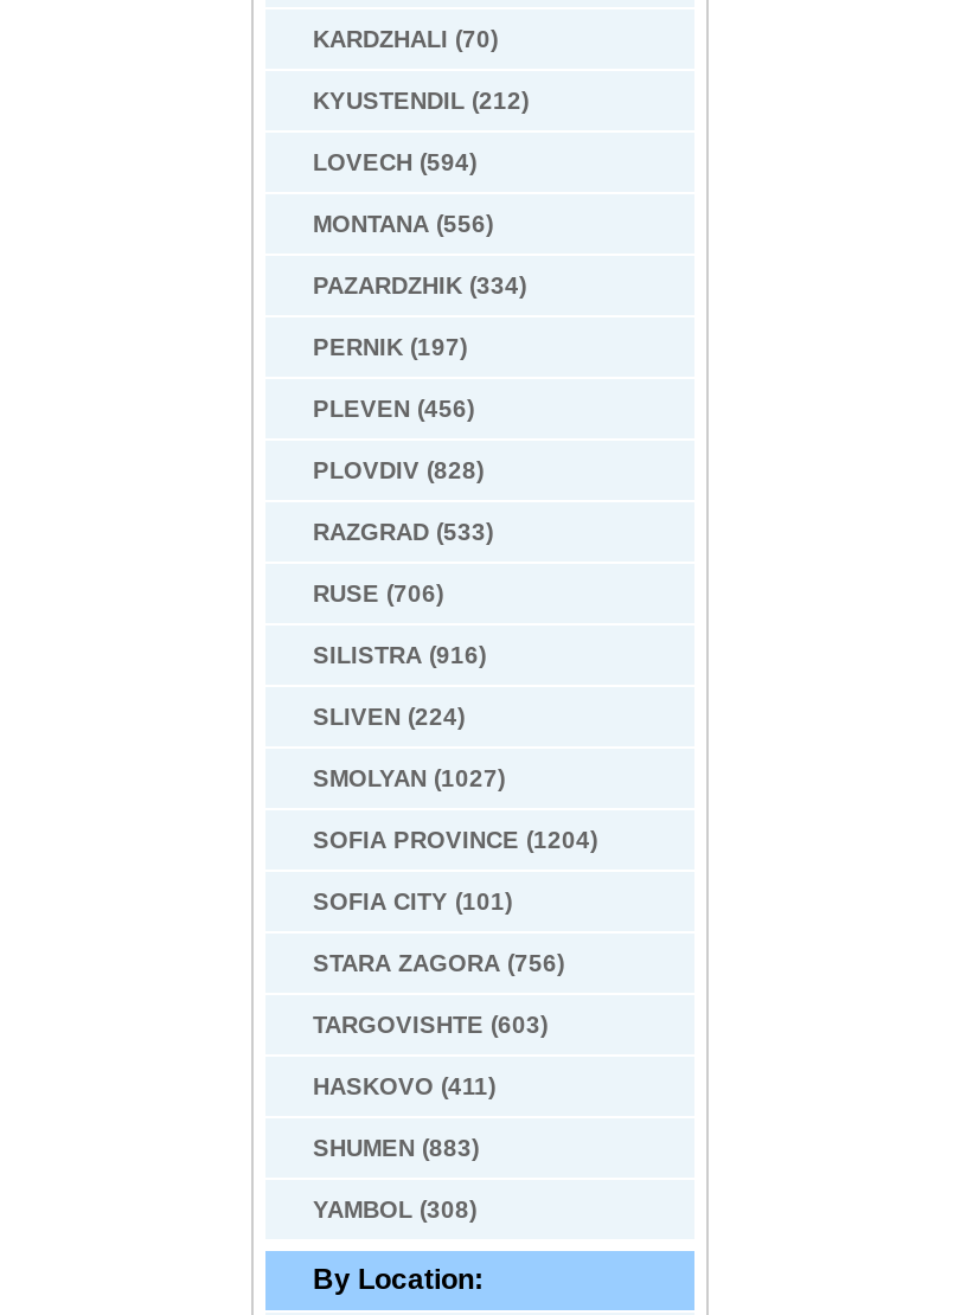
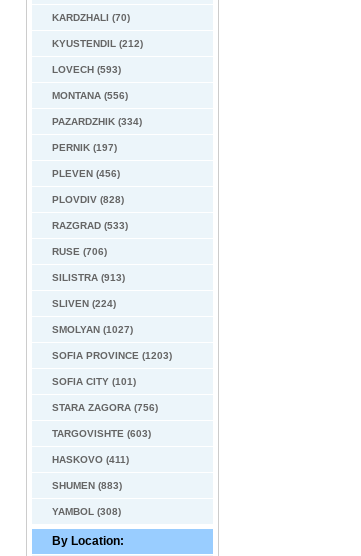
[313,149,476,175] LOVECH (594) -> [52,64,121,75] LOVECH (593)
[313,642,486,668] SILISTRA (916) -> [52,272,125,283] SILISTRA (913)
[313,827,597,853] SOFIA PROVINCE (1204) -> [52,350,172,361] SOFIA PROVINCE (1203)

